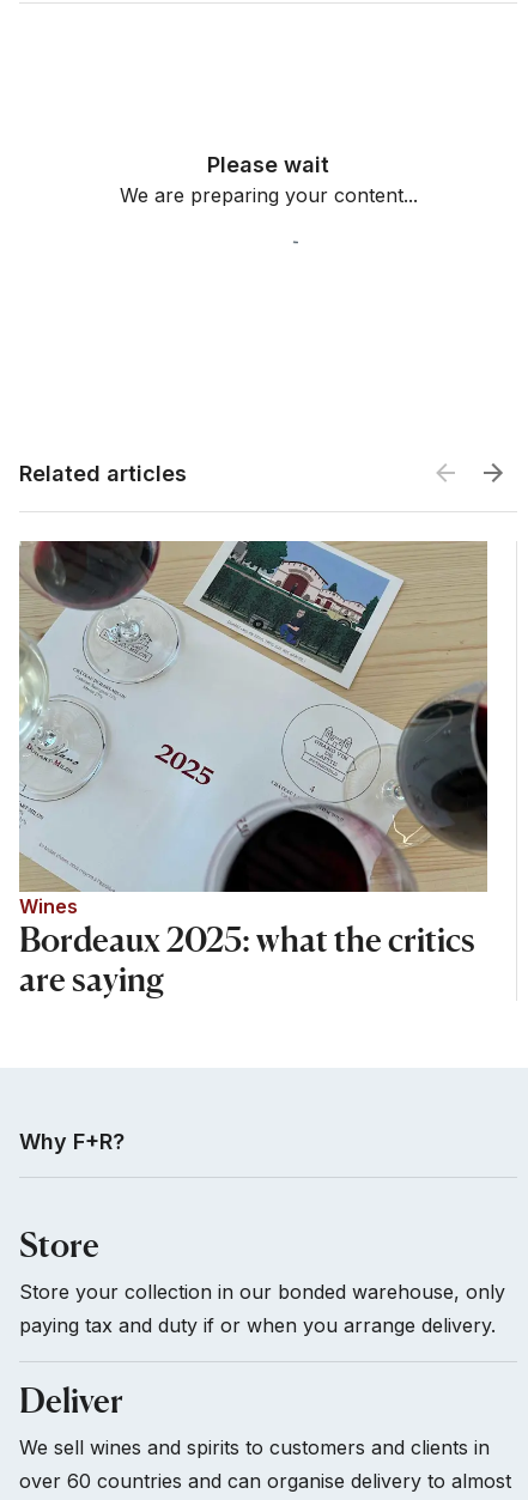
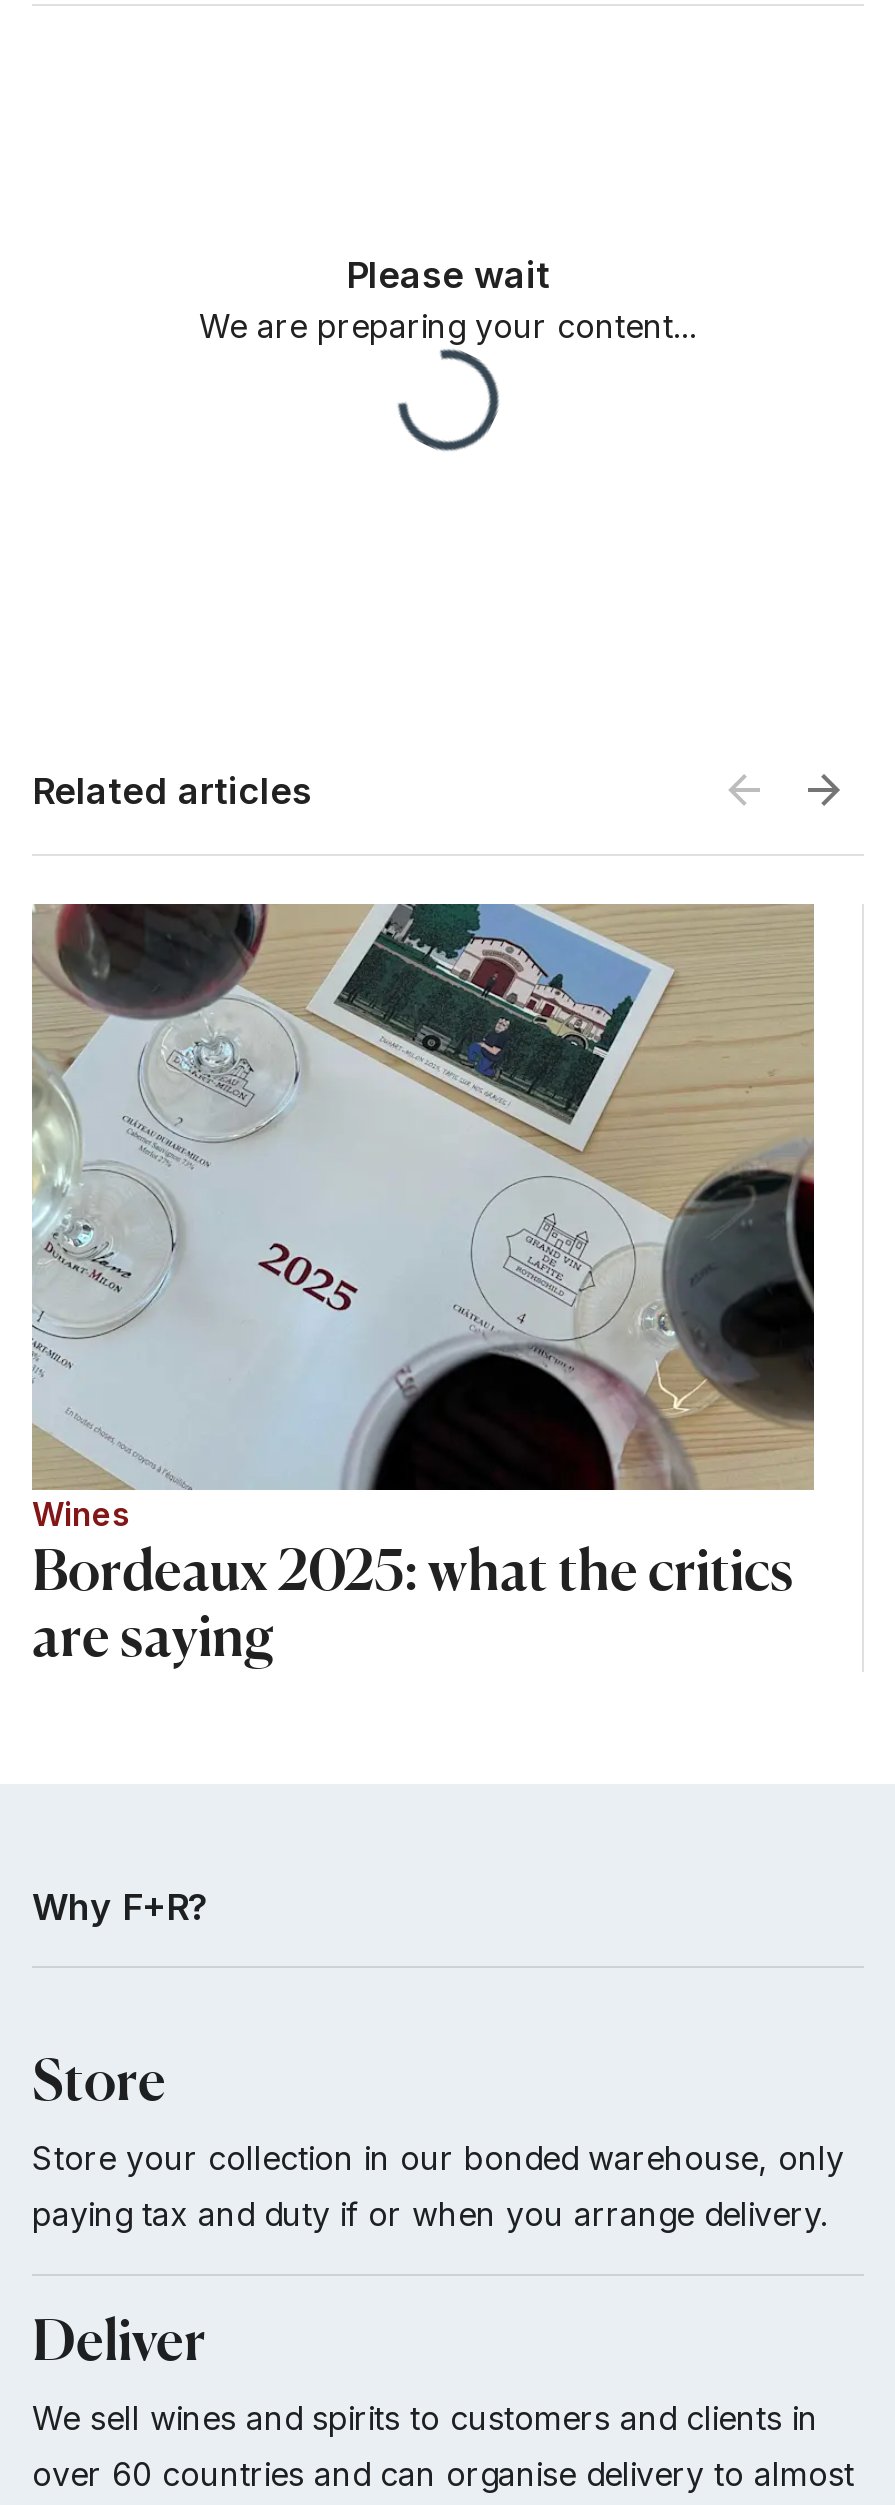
none -> [396,350,500,452] [image]

